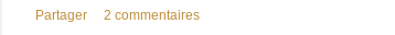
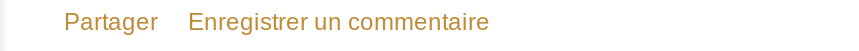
[104,8,200,23] 2 commentaires -> [188,9,490,37] Enregistrer un commentaire

